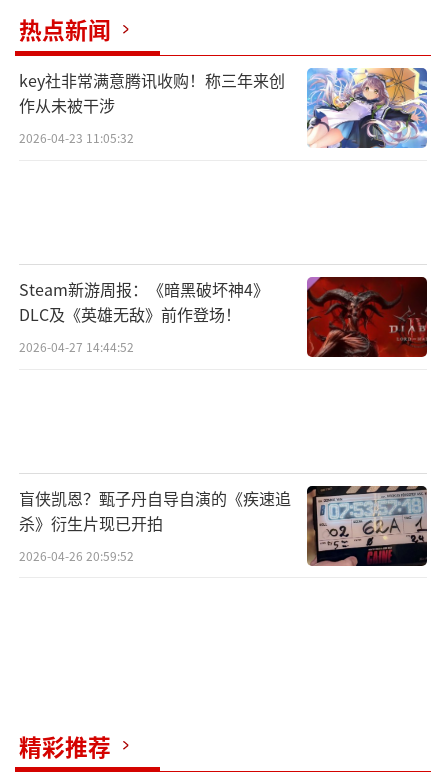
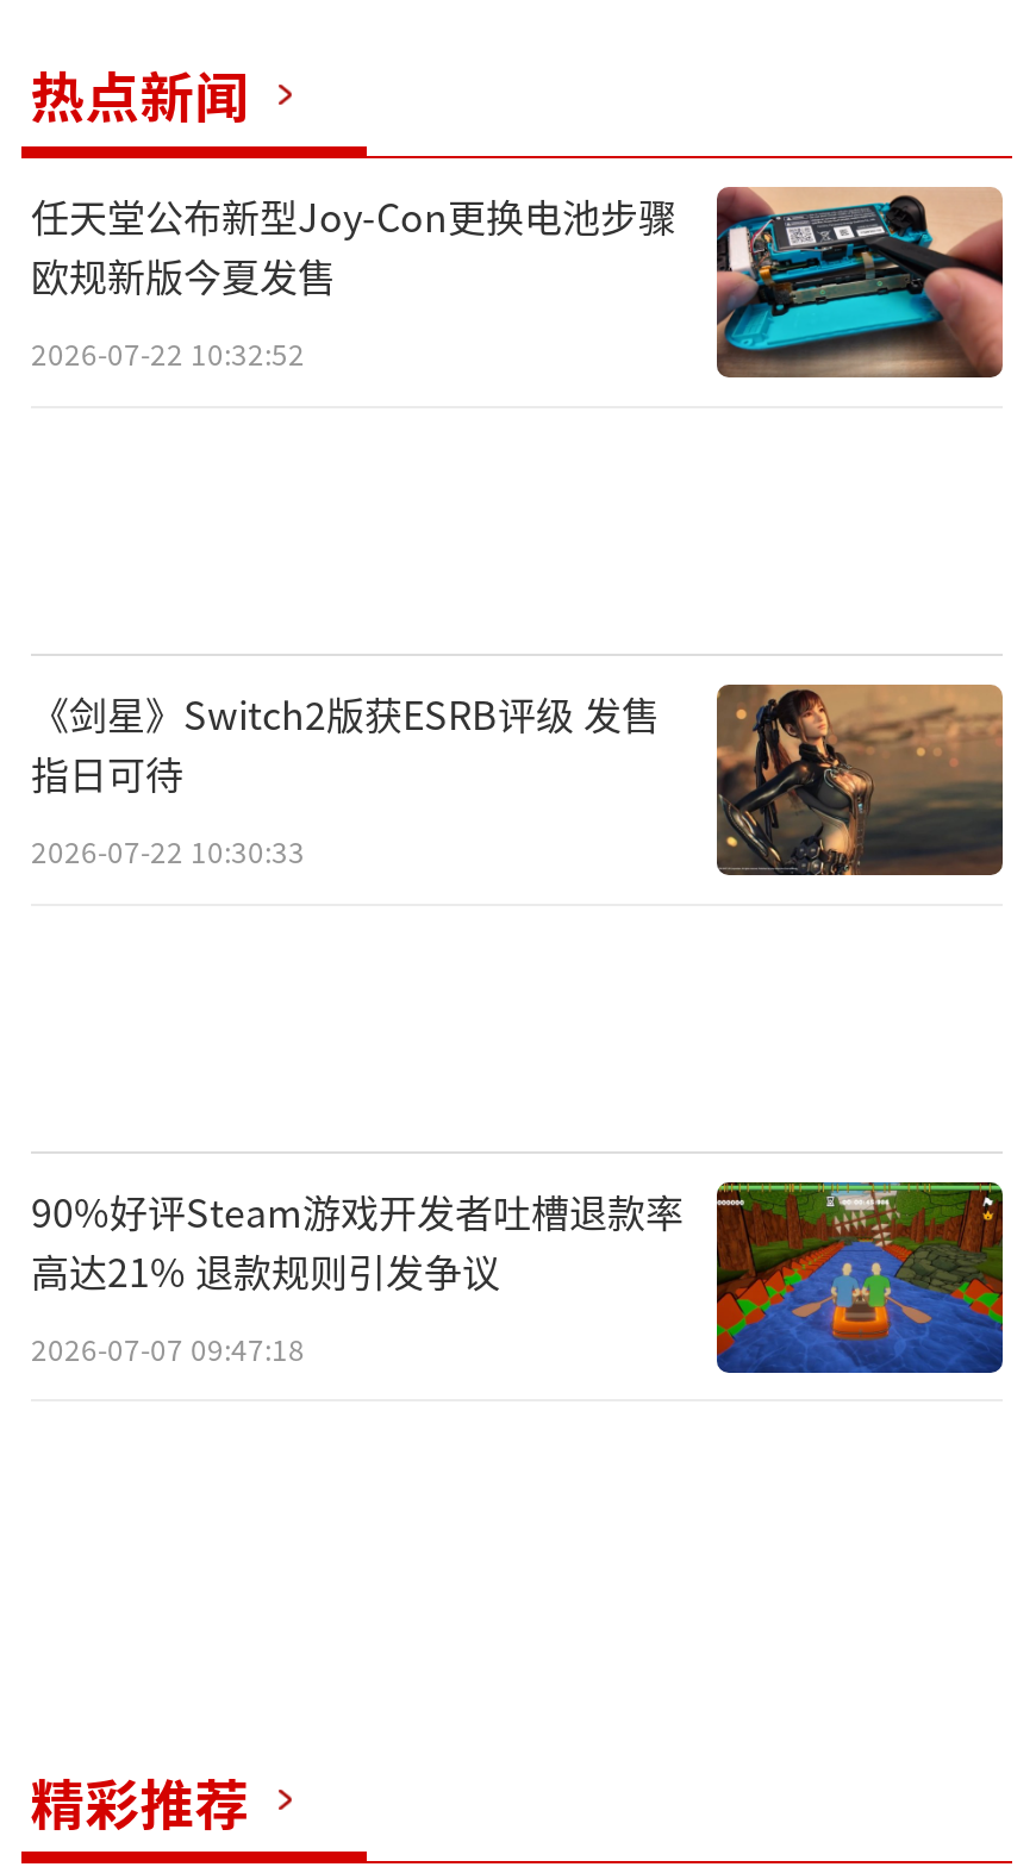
[19,67,428,149] [image] | key社非常满意腾讯收购！称三年来创 | 作从未被干涉 -> [31,185,1005,380] [image] | 任天堂公布新型Joy-Con更换电池步骤 | 欧规新版今夏发售
[19,129,134,146] 2026-04-23 11:05:32 -> [31,332,305,373] 2026-07-22 10:32:52
[19,276,428,358] [image] | Steam新游周报：《暗黑破坏神4》 | DLC及《英雄无敌》前作登场！ -> [31,682,1005,878] [image] | 《剑星》Switch2版获ESRB评级 发售 | 指日可待
[19,338,134,355] 2026-04-27 14:44:52 -> [31,829,305,870] 2026-07-22 10:30:33
[19,485,428,567] [image] | 盲侠凯恩？甄子丹自导自演的《疾速追 | 杀》衍生片现已开拍 -> [31,1180,1005,1375] [image] | 90%好评Steam游戏开发者吐槽退款率 | 高达21% 退款规则引发争议
[19,546,134,563] 2026-04-26 20:59:52 -> [31,1326,305,1367] 2026-07-07 09:47:18

